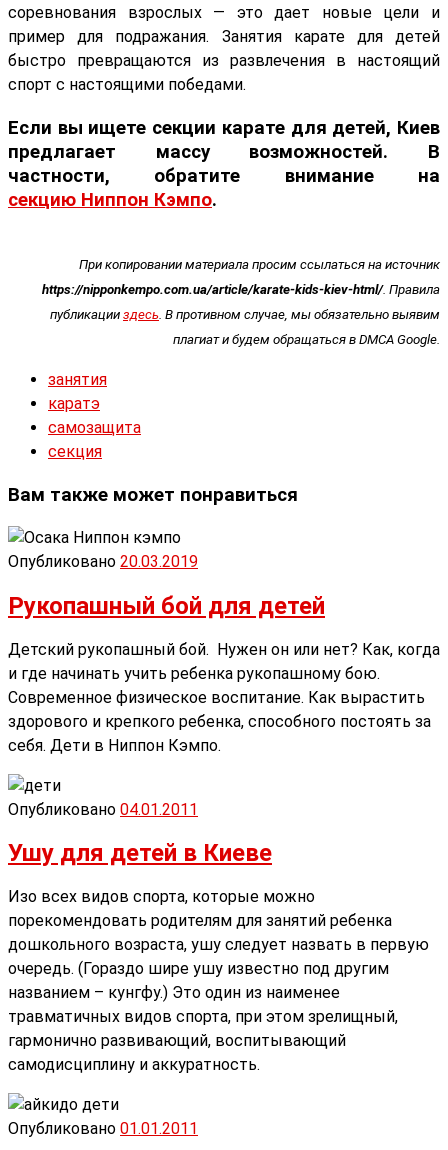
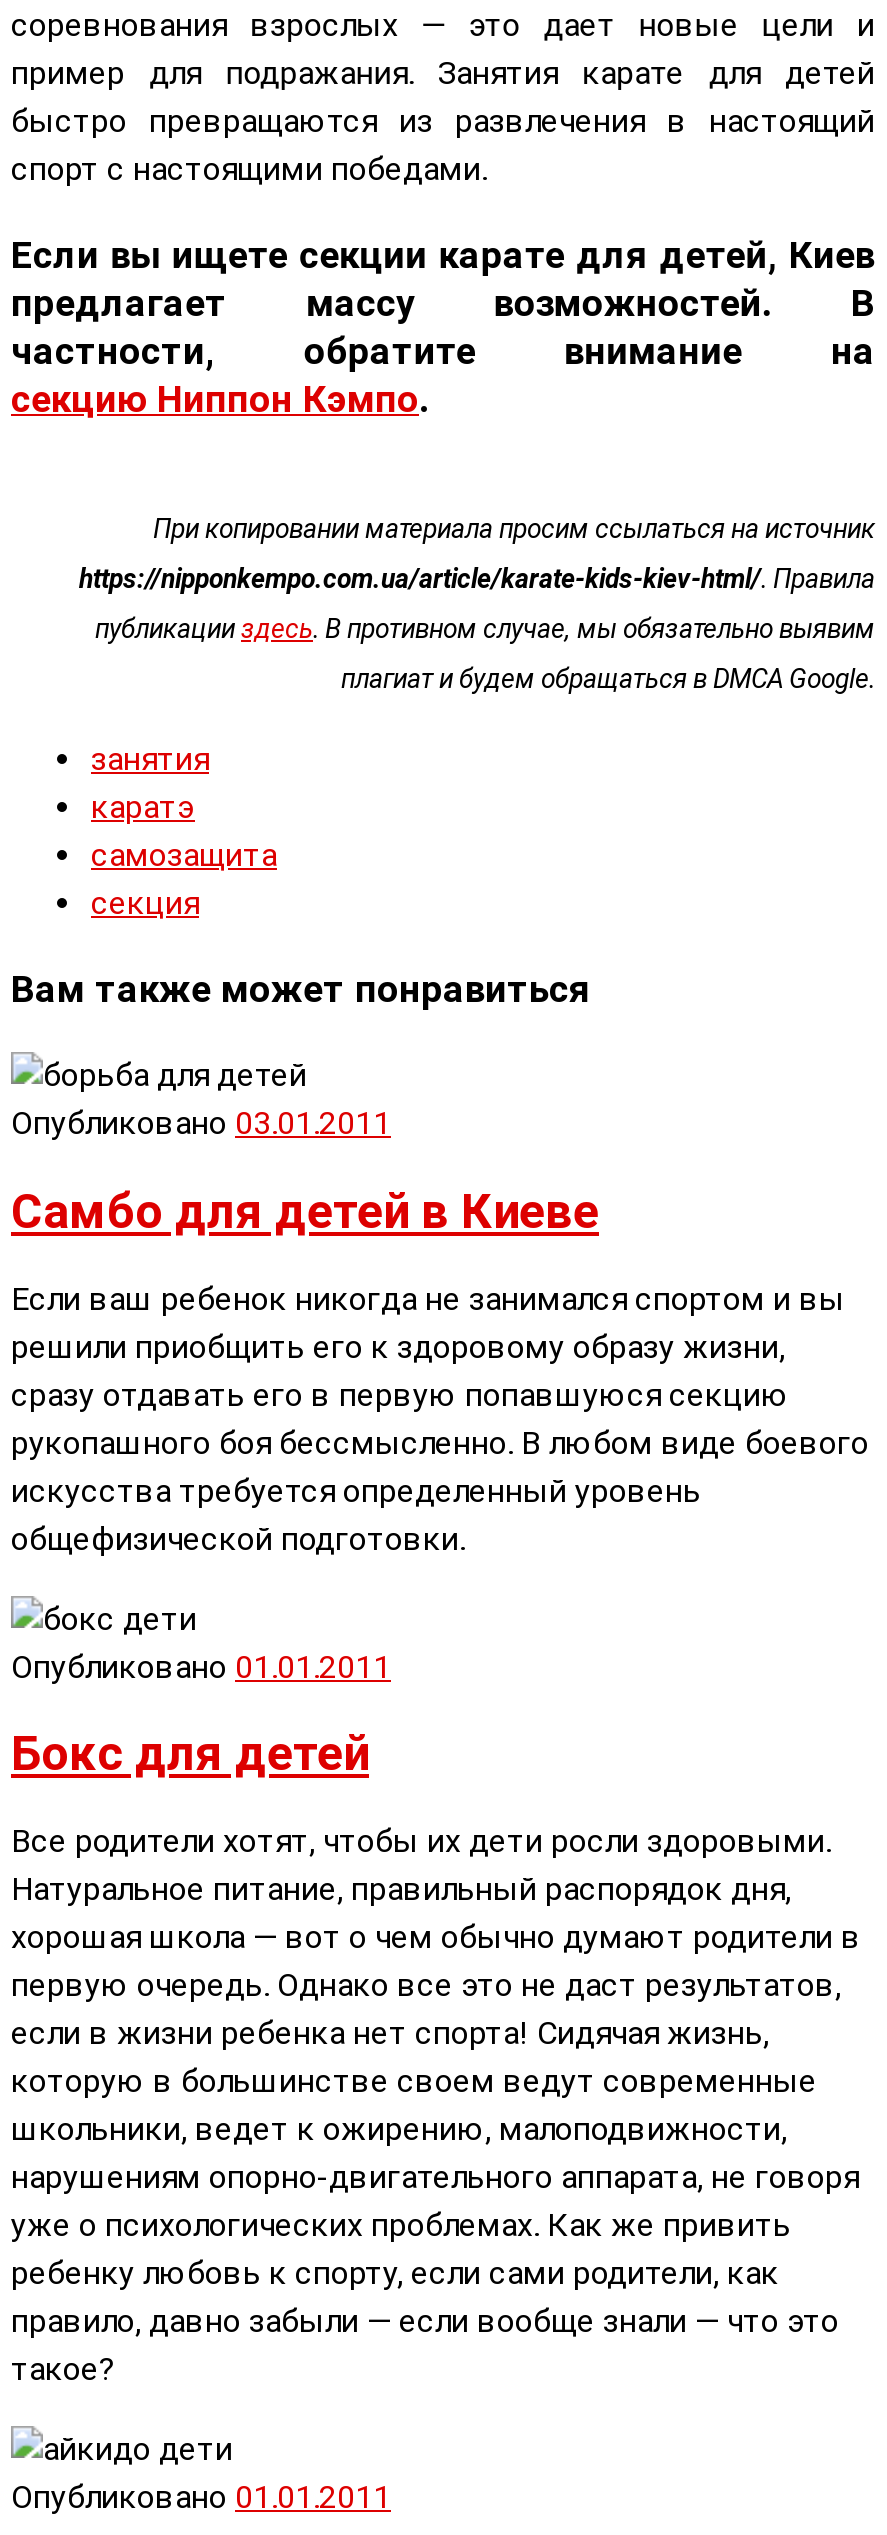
[8,552,198,571] Опубликовано 20.03.2019 -> [11,1103,391,1141] Опубликовано 03.01.2011
[8,592,325,620] Рукопашный бой для детей -> [11,1183,599,1239] Самбо для детей в Киеве
[8,639,440,754] Детский рукопашный бой. Нужен он или нет? Как, когда | и где начинать учить ребенка рукопашному бою. | Современное физическое воспитание. Как вырастить | здорового и крепкого ребенка, способного постоять за | себя. Дети в Ниппон Кэмпо. -> [11,1279,869,1557] Если ваш ребенок никогда не занимался спортом и вы | решили приобщить его к здоровому образу жизни, | сразу отдавать его в первую попавшуюся секцию | рукопашного боя бессмысленно. В любом виде боевого | искусства требуется определенный уровень | общефизической подготовки.
[8,799,198,818] Опубликовано 04.01.2011 -> [11,1647,391,1685] Опубликовано 01.01.2011
[8,839,272,867] Ушу для детей в Киеве -> [11,1727,369,1783] Бокс для детей
[8,887,429,1074] Изо всех видов спорта, которые можно | порекомендовать родителям для занятий ребенка | дошкольного возраста, ушу следует назвать в первую | очередь. (Гораздо шире ушу известно под другим | названием – кунгфу.) Это один из наименее | травматичных видов спорта, при этом зрелищный, | гармонично развивающий, воспитывающий | самодисциплину и аккуратность. -> [11,1823,861,2389] Все родители хотят, чтобы их дети росли здоровыми. | Натуральное питание, правильный распорядок дня, | хорошая школа — вот о чем обычно думают родители в | первую очередь. Однако все это не даст результатов, | если в жизни ребенка нет спорта! Сидячая жизнь, | которую в большинстве своем ведут современные | школьники, ведет к ожирению, малоподвижности, | нарушениям опорно-двигательного аппарата, не говоря | уже о психологических проблемах. Как же привить | ребенку любовь к спорту, если сами родители, как | правило, давно забыли — если вообще знали — что это | такое?

